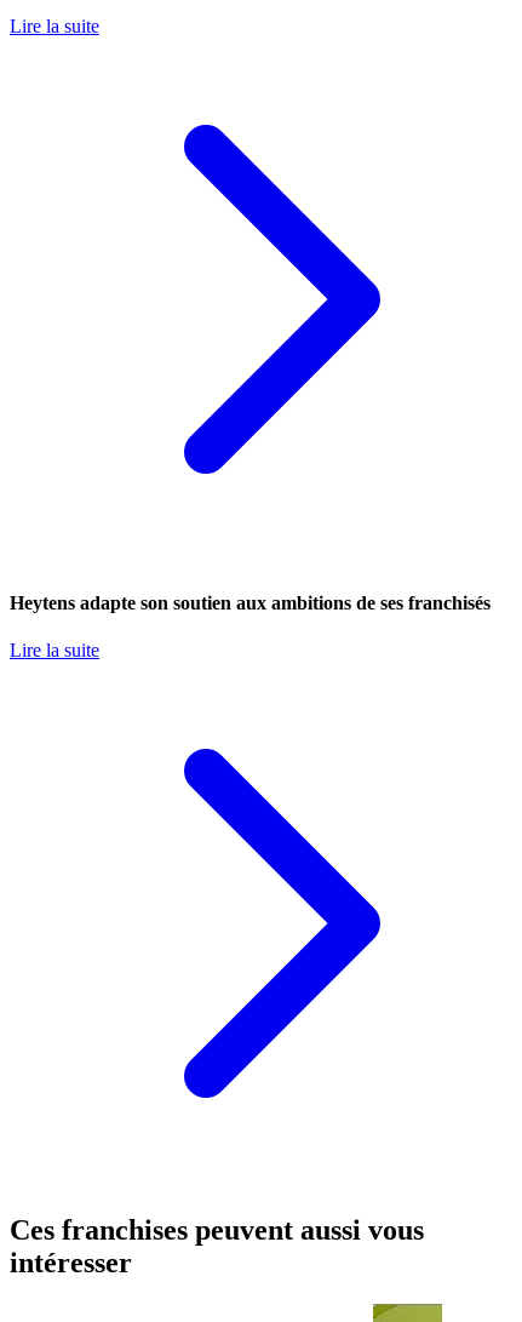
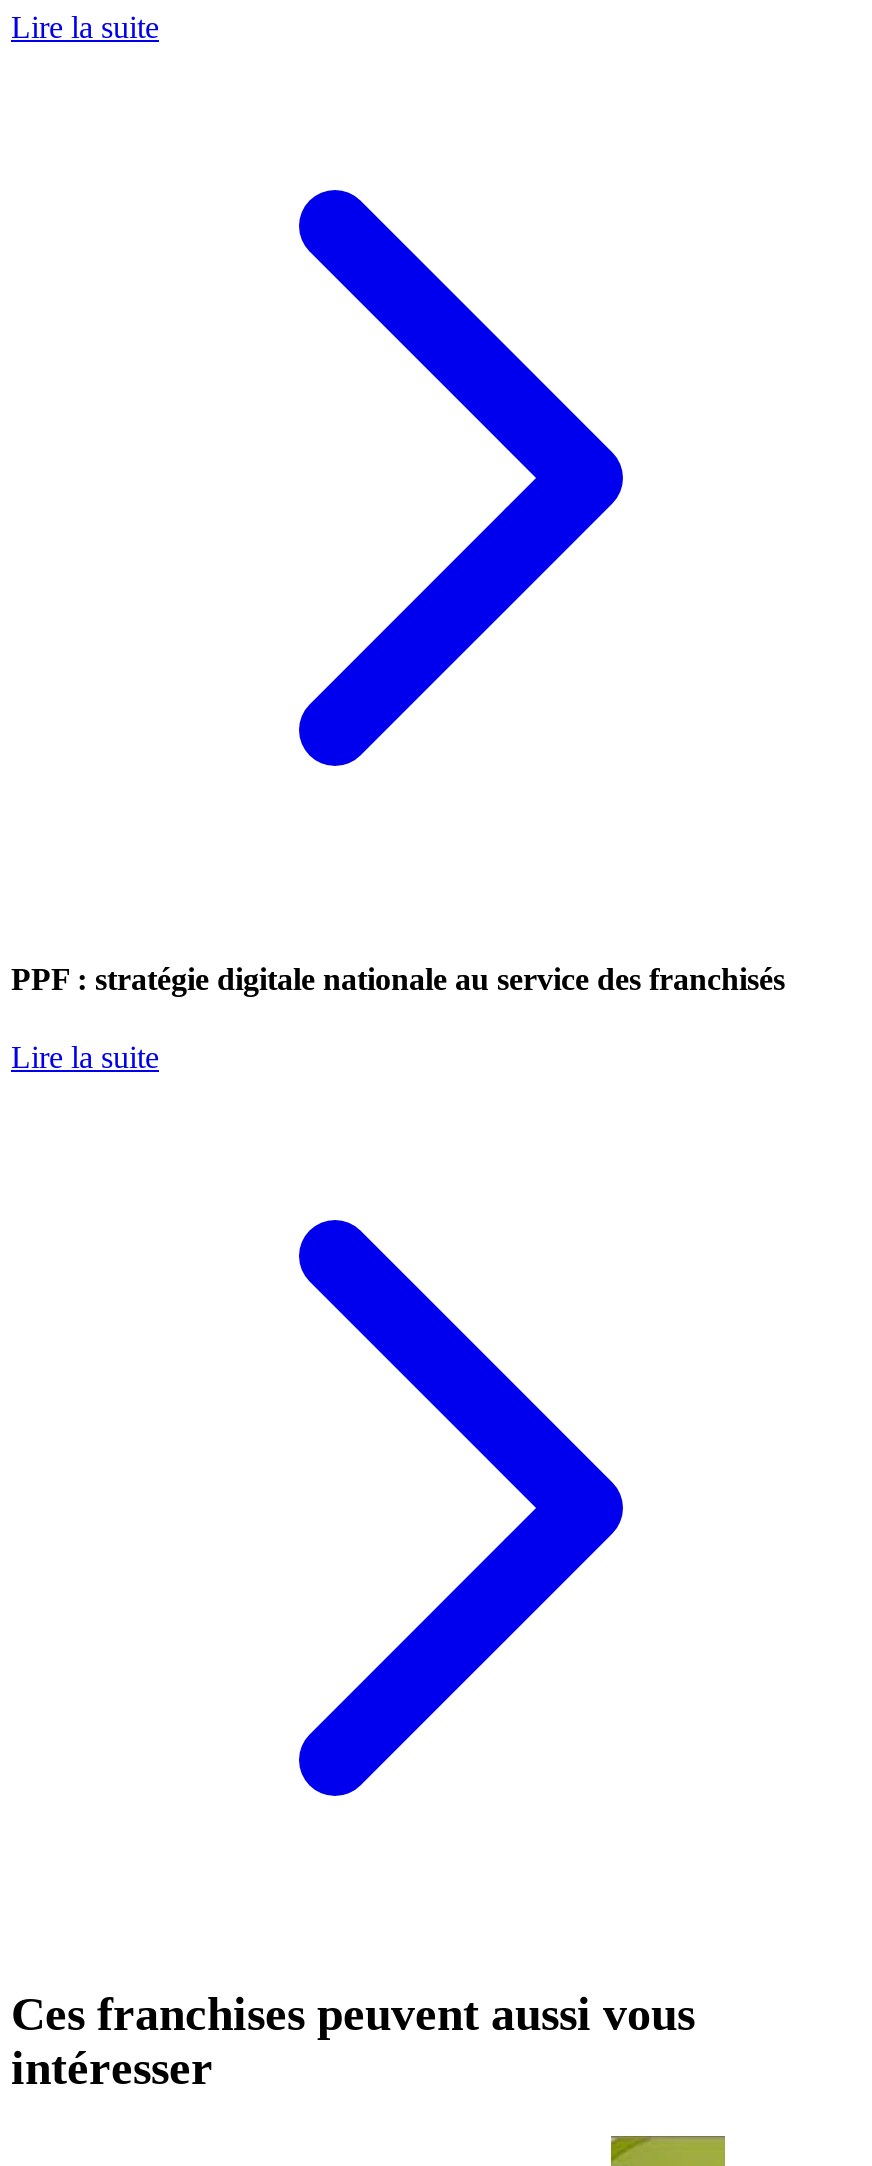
[10,592,491,613] Heytens adapte son soutien aux ambitions de ses franchisés -> [11,961,785,995] PPF : stratégie digitale nationale au service des franchisés

